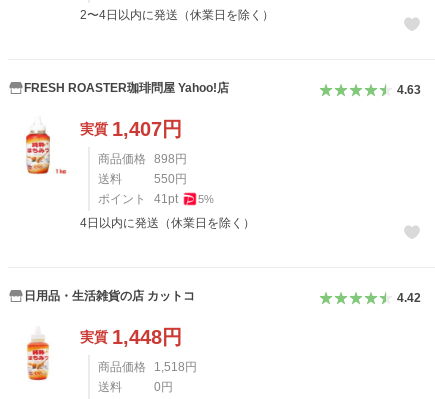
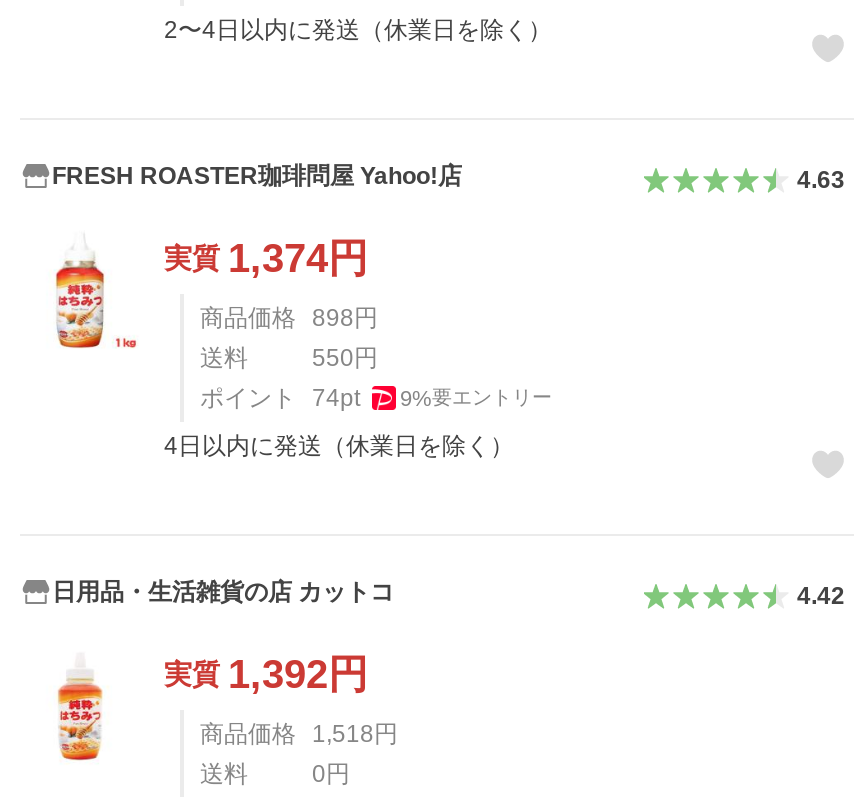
[80,118,182,140] 実質1,407円 -> [164,236,368,280] 実質1,374円
[98,192,214,206] ポイント 41pt | 5% -> [200,384,552,412] ポイント 74pt | 9%要エントリー
[80,326,182,348] 実質1,448円 -> [164,652,368,696] 実質1,392円

